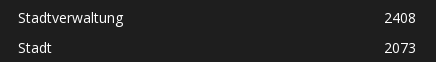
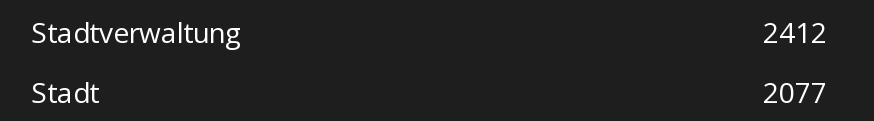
[384,8,416,27] 2408 -> [763,12,827,50] 2412
[384,38,416,57] 2073 -> [763,72,827,110] 2077

